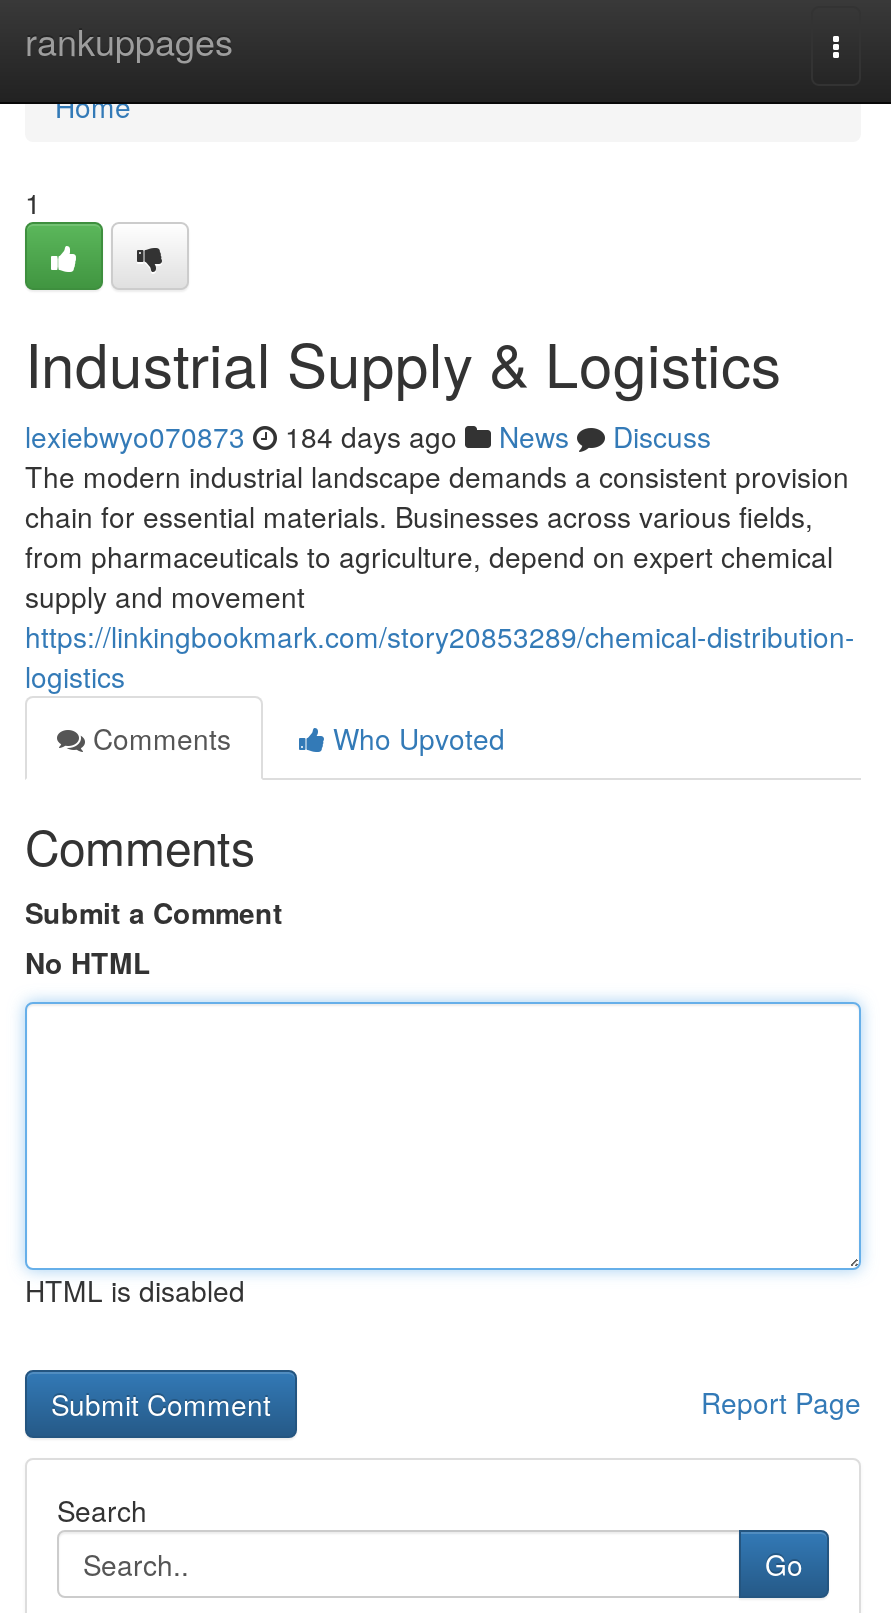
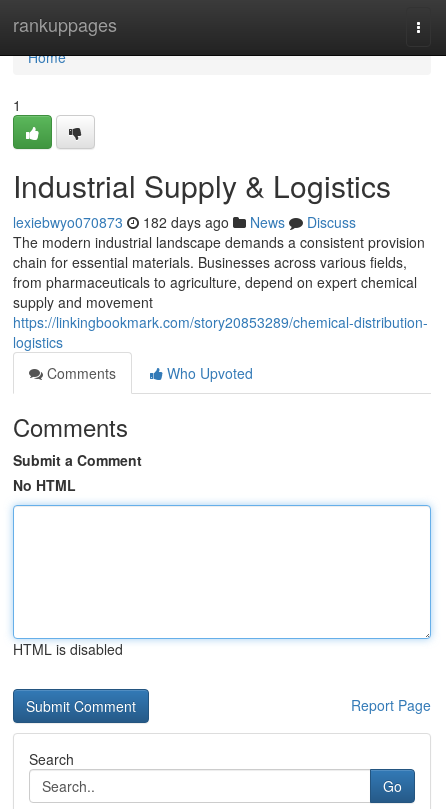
[25,416,711,456] lexiebwyo070873 184 days ago News Discuss -> [13,212,356,232] lexiebwyo070873 182 days ago News Discuss

